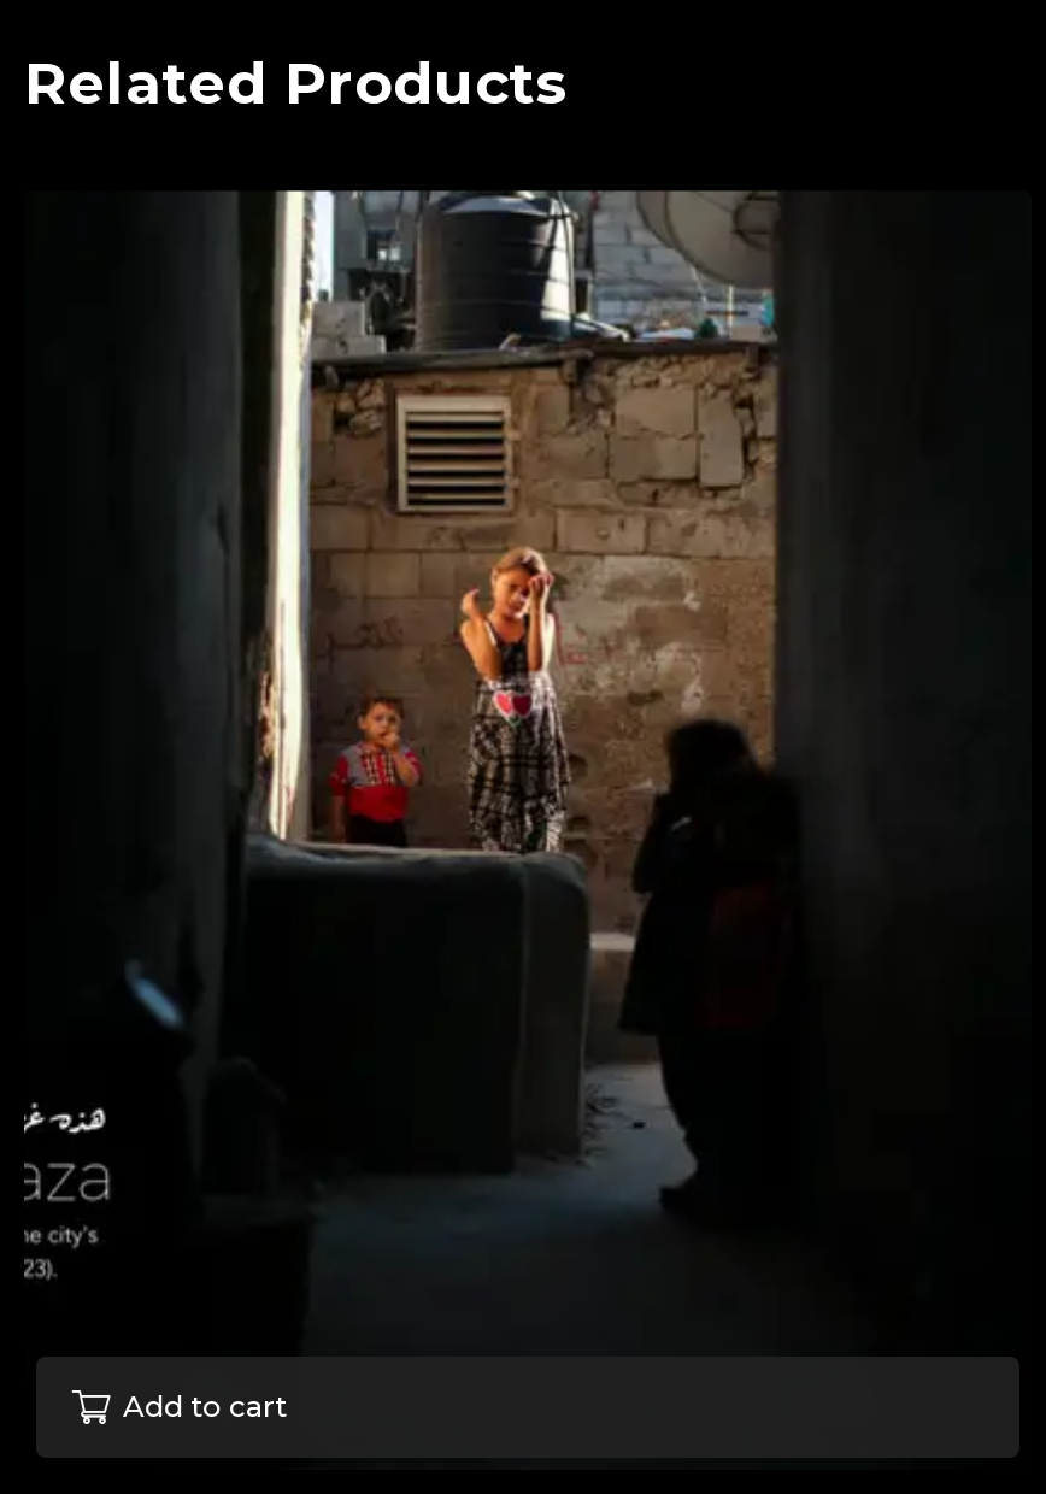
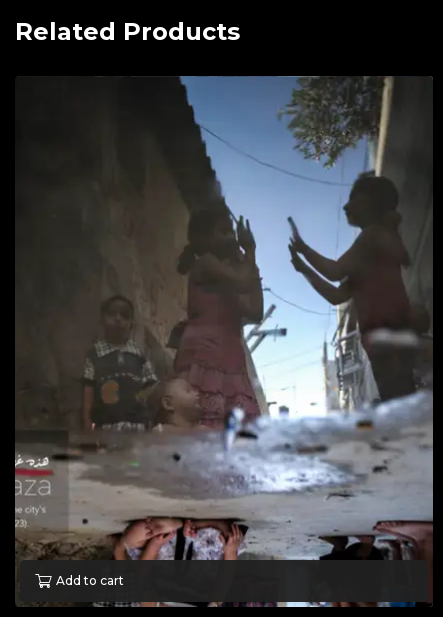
[24,188,1032,1470] [image] -> [14,76,434,608] [image]

